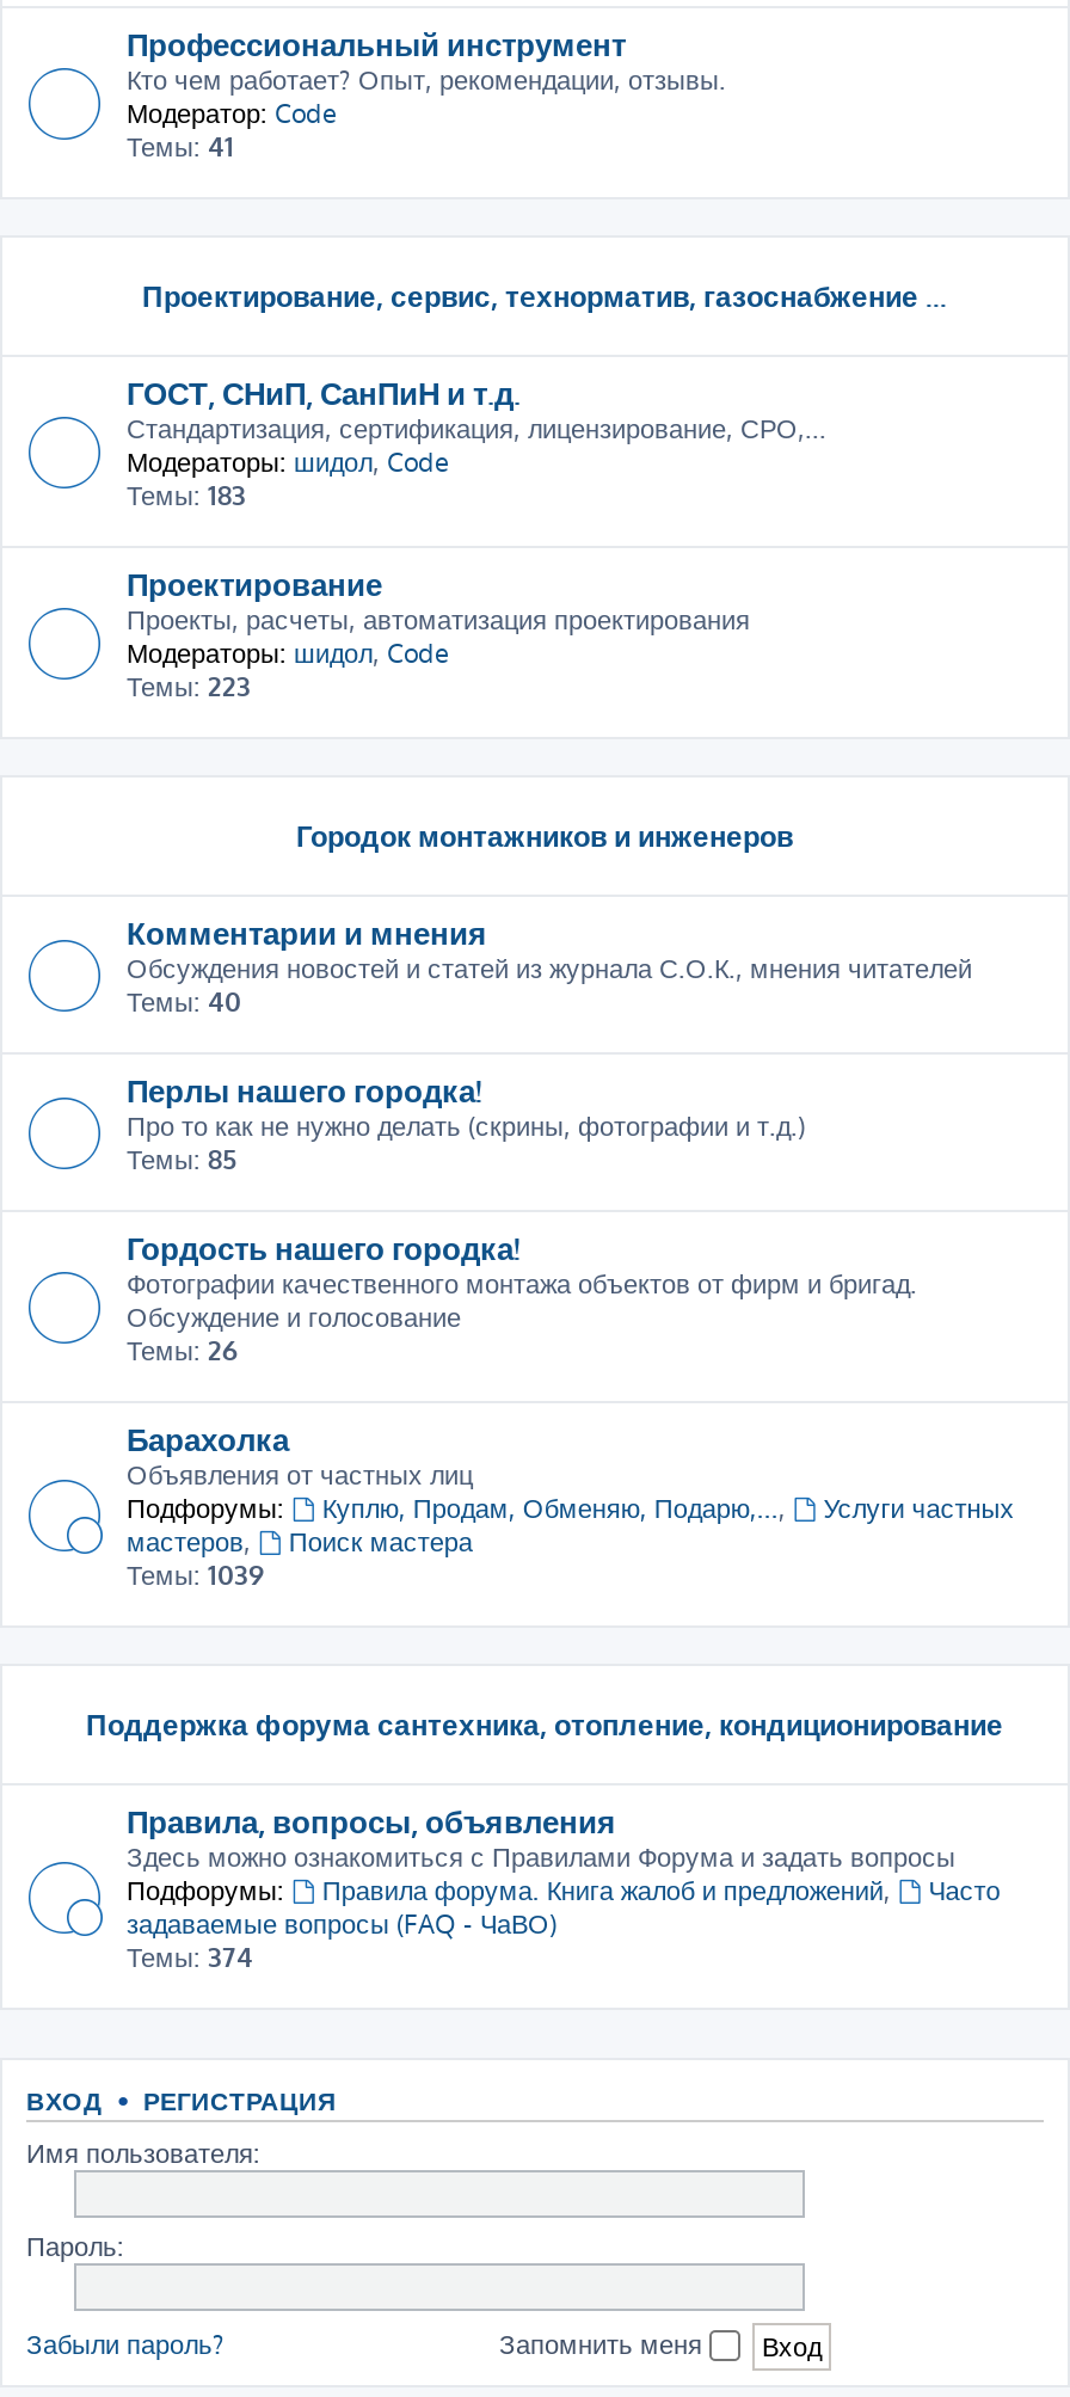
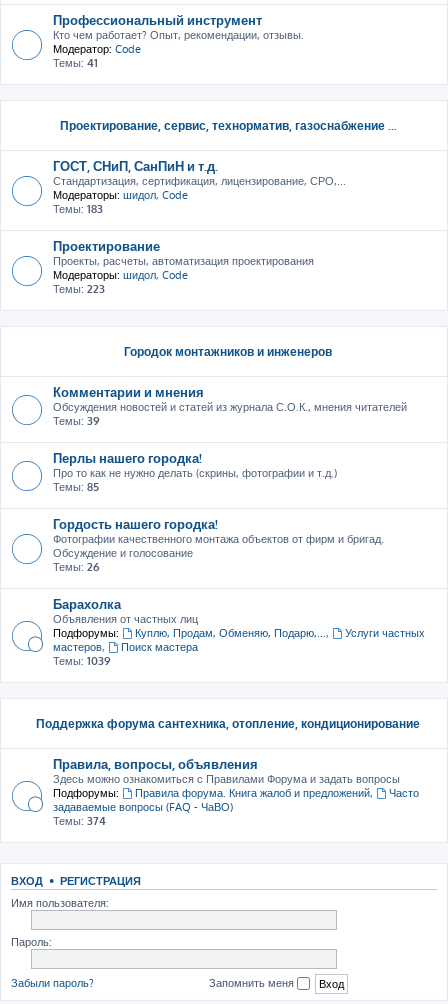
[127,985,241,1019] Темы: 40 -> [53,414,100,428] Темы: 39

